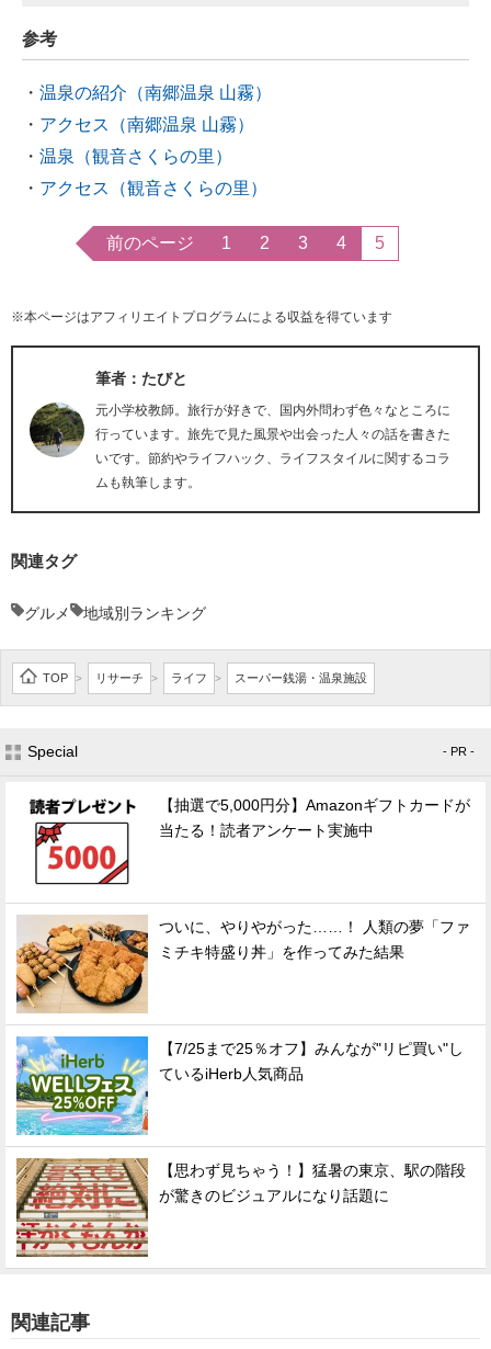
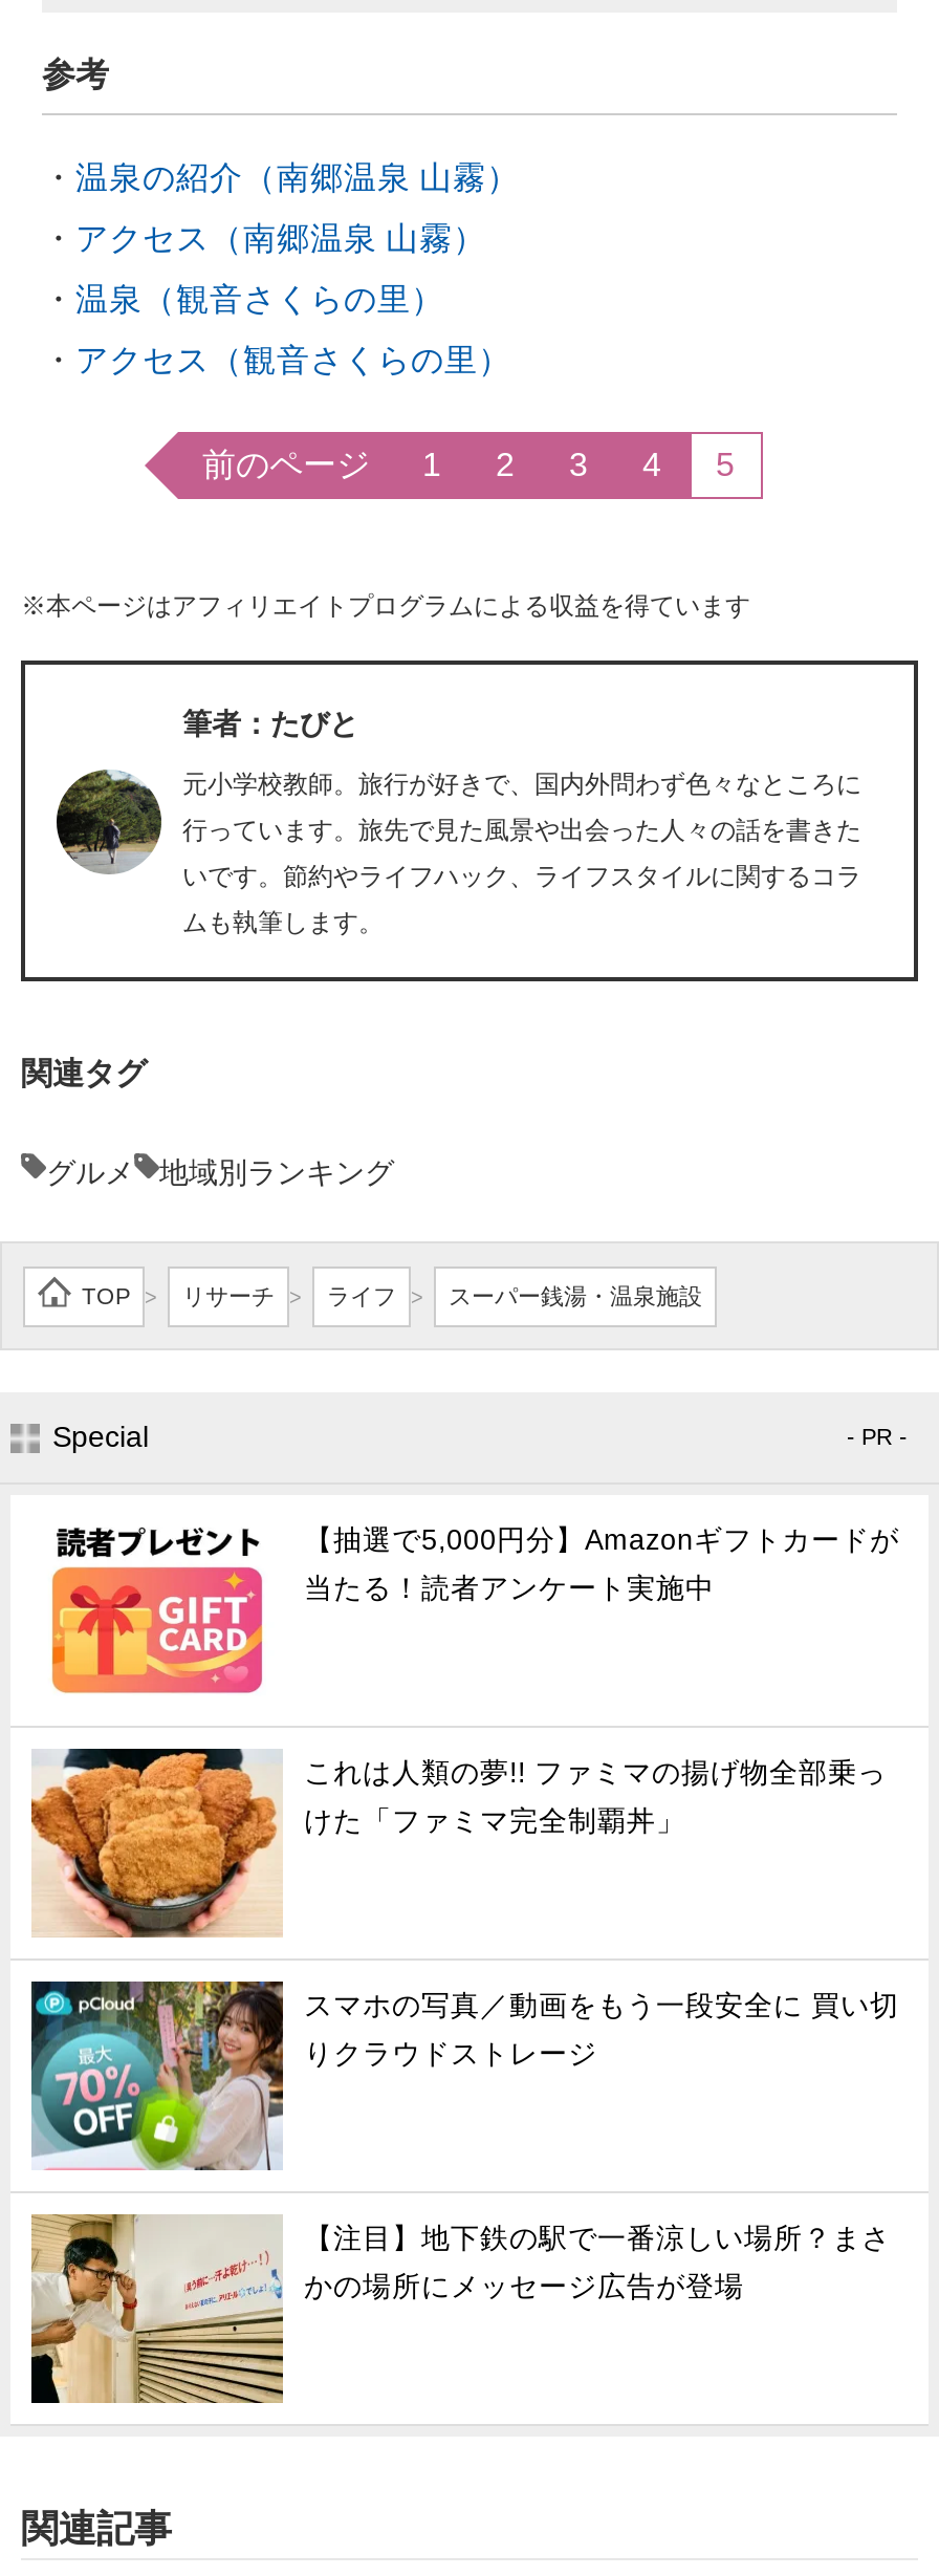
[27,819,137,885] [image] -> [50,1564,264,1694] [image]
[15,915,470,1013] [image] | ついに、やりやがった……！ 人類の夢「ファ -> [29,1747,887,1940] [image] | これは人類の夢!! ファミマの揚げ物全部乗っ
[159,945,404,961] ミチキ特盛り丼」を作ってみた結果 -> [304,1806,685,1837] けた「ファミマ完全制覇丼」
[15,1035,464,1136] [image] | 【7/25まで25％オフ】みんなが"リピ買い"し -> [29,1979,899,2172] [image] | スマホの写真／動画をもう一段安全に 買い切
[159,1066,304,1083] ているiHerb人気商品 -> [304,2039,597,2070] りクラウドストレージ
[15,1158,466,1258] [image] | 【思わず見ちゃう！】猛暑の東京、駅の階段 -> [29,2214,891,2405] [image] | 【注目】地下鉄の駅で一番涼しい場所？まさ
[159,1188,389,1205] が驚きのビジュアルになり話題に -> [304,2272,744,2303] かの場所にメッセージ広告が登場

